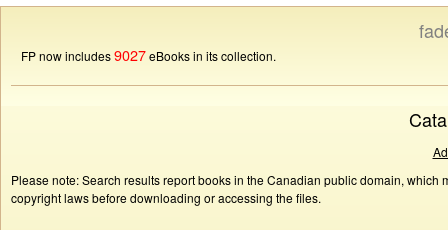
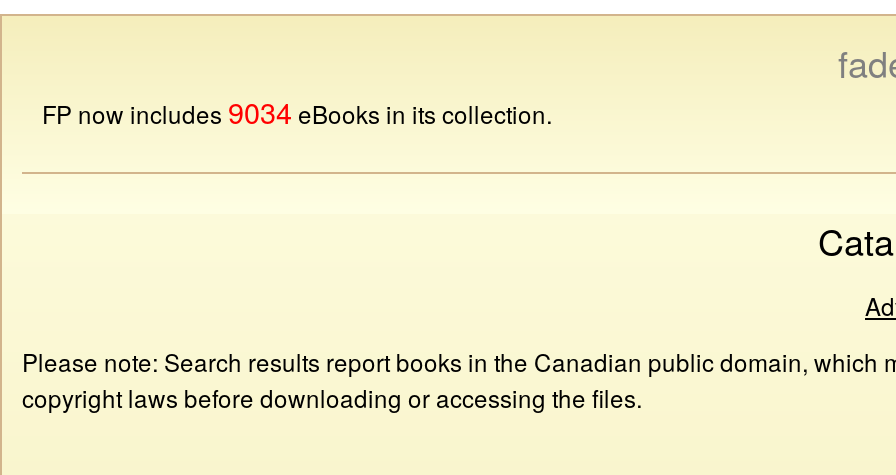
[21,44,276,65] FP now includes 9027 eBooks in its collection. -> [42,90,552,132] FP now includes 9034 eBooks in its collection.

